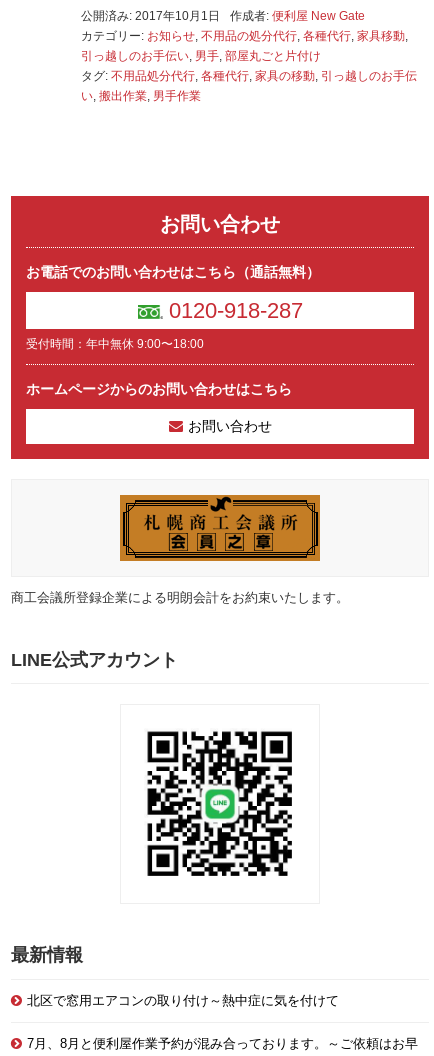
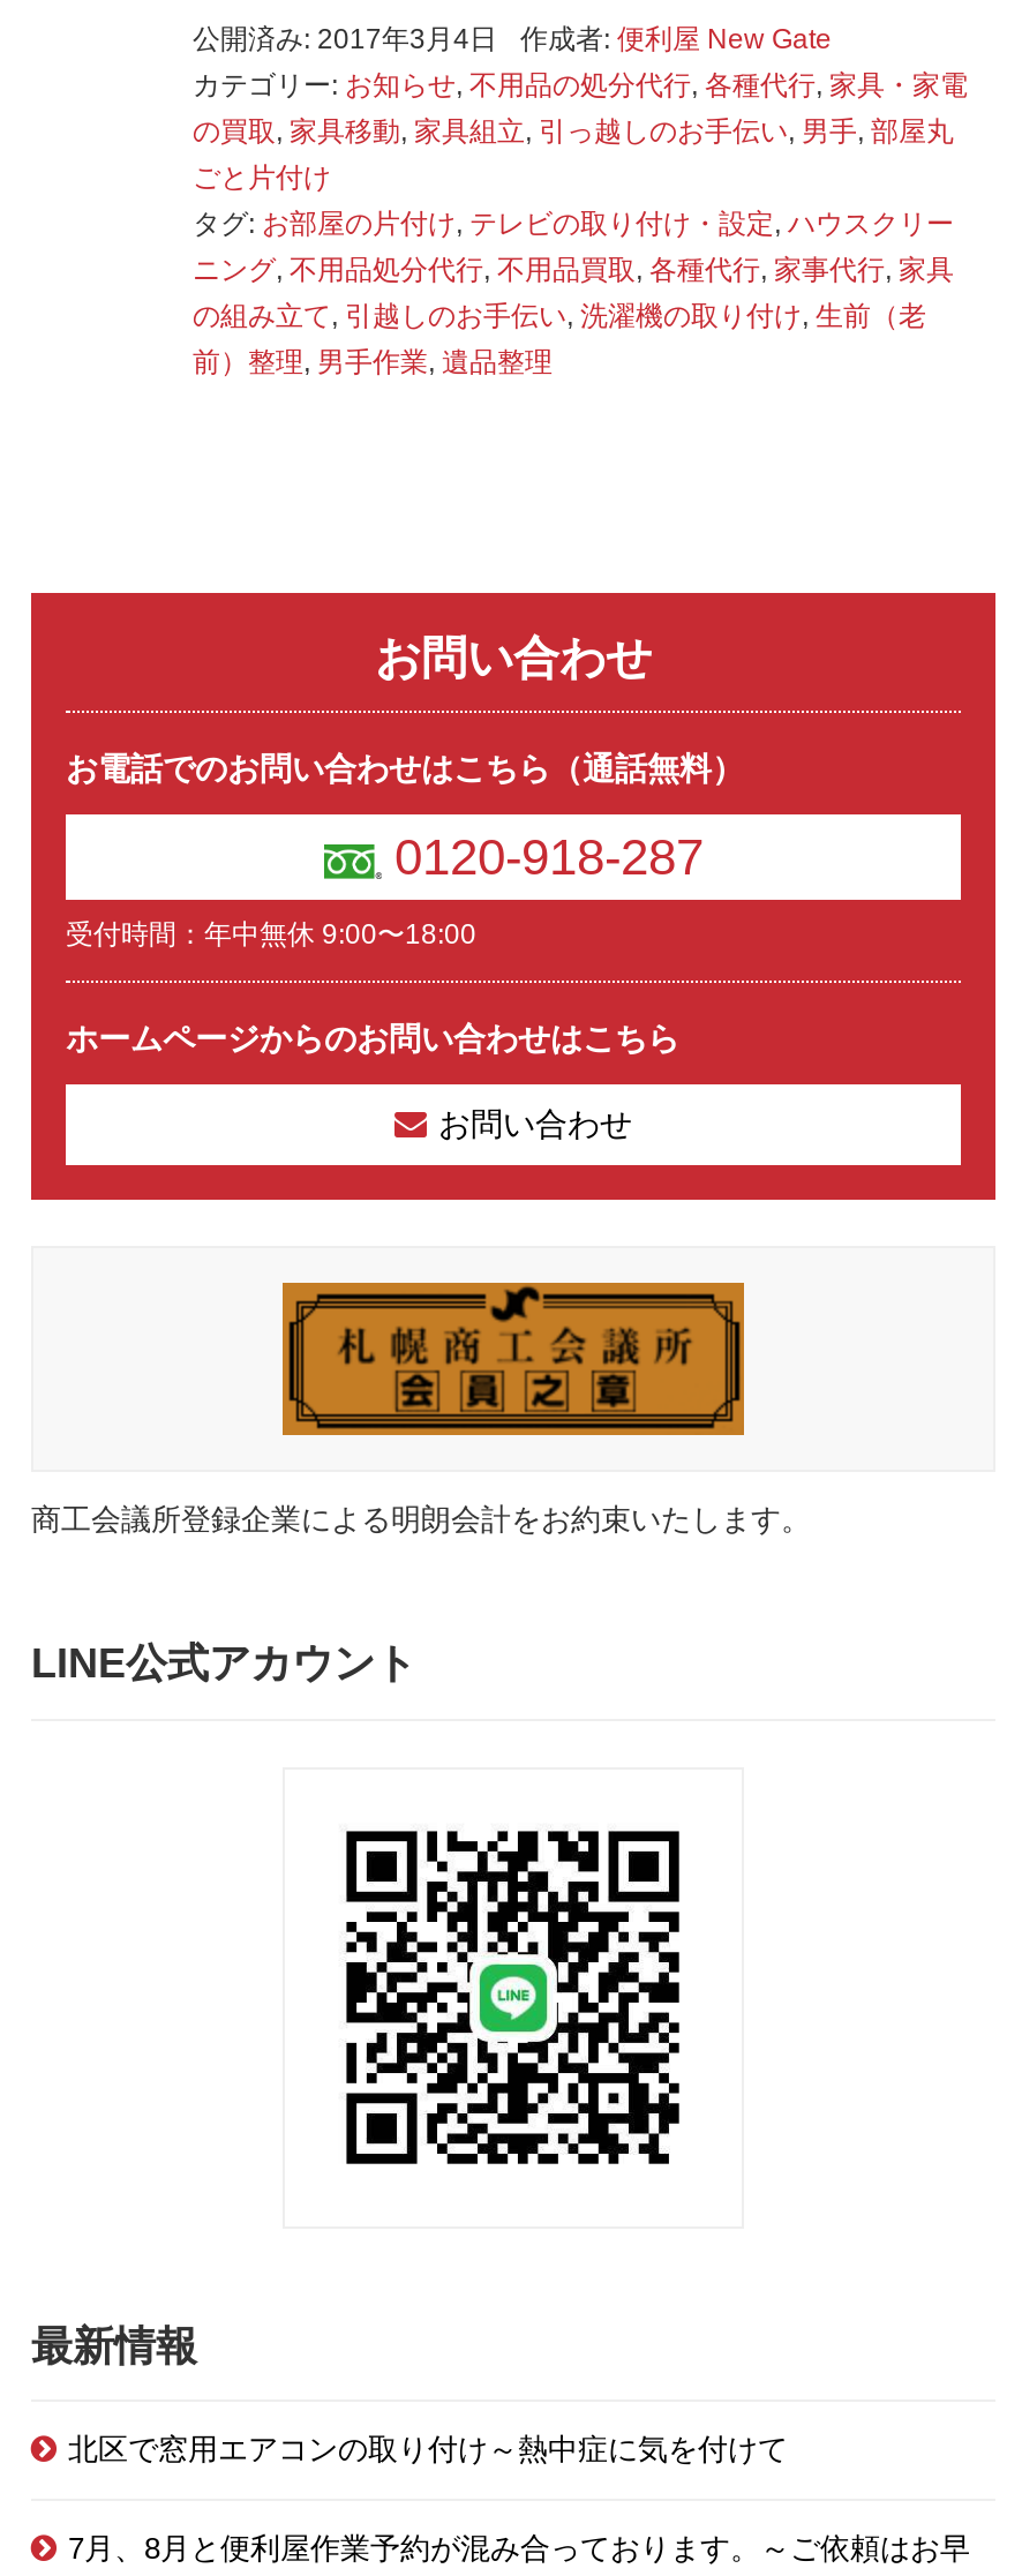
[81,9,220,23] 公開済み: 2017年10月1日 -> [193,24,497,56] 公開済み: 2017年3月4日
[81,29,417,103] カテゴリー:お知らせ,不用品の処分代行,各種代行,家具移動, | 引っ越しのお手伝い,男手,部屋丸ごと片付け | タグ:不用品処分代行,各種代行,家具の移動,引っ越しのお手伝 | い,搬出作業,男手作業 -> [193,70,968,379] カテゴリー:お知らせ,不用品の処分代行,各種代行,家具・家電 | の買取,家具移動,家具組立,引っ越しのお手伝い,男手,部屋丸 | ごと片付け | タグ:お部屋の片付け,テレビの取り付け・設定,ハウスクリー | ニング,不用品処分代行,不用品買取,各種代行,家事代行,家具 | の組み立て,引越しのお手伝い,洗濯機の取り付け,生前（老 | 前）整理,男手作業,遺品整理
moved [150,731,290,877] -> [352,1831,675,2165]: [image]

